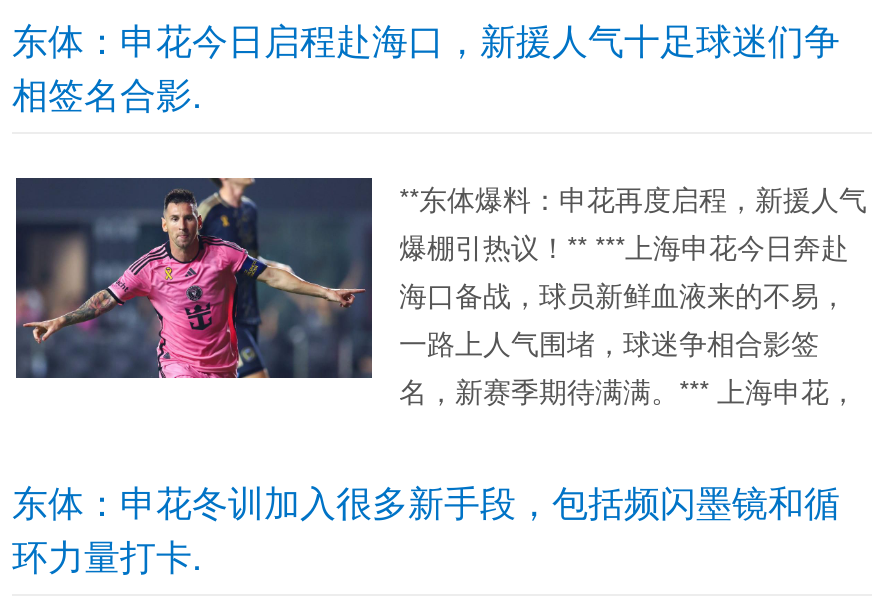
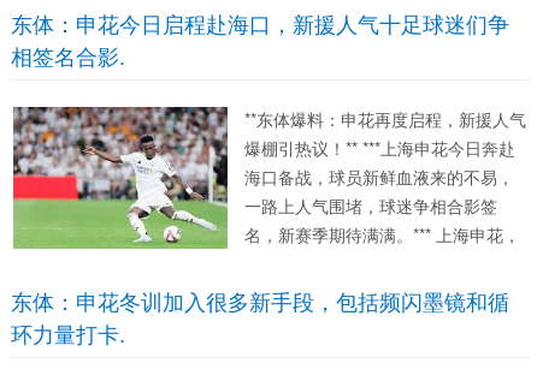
[14,176,374,414] [image] -> [12,106,229,250] [image]

